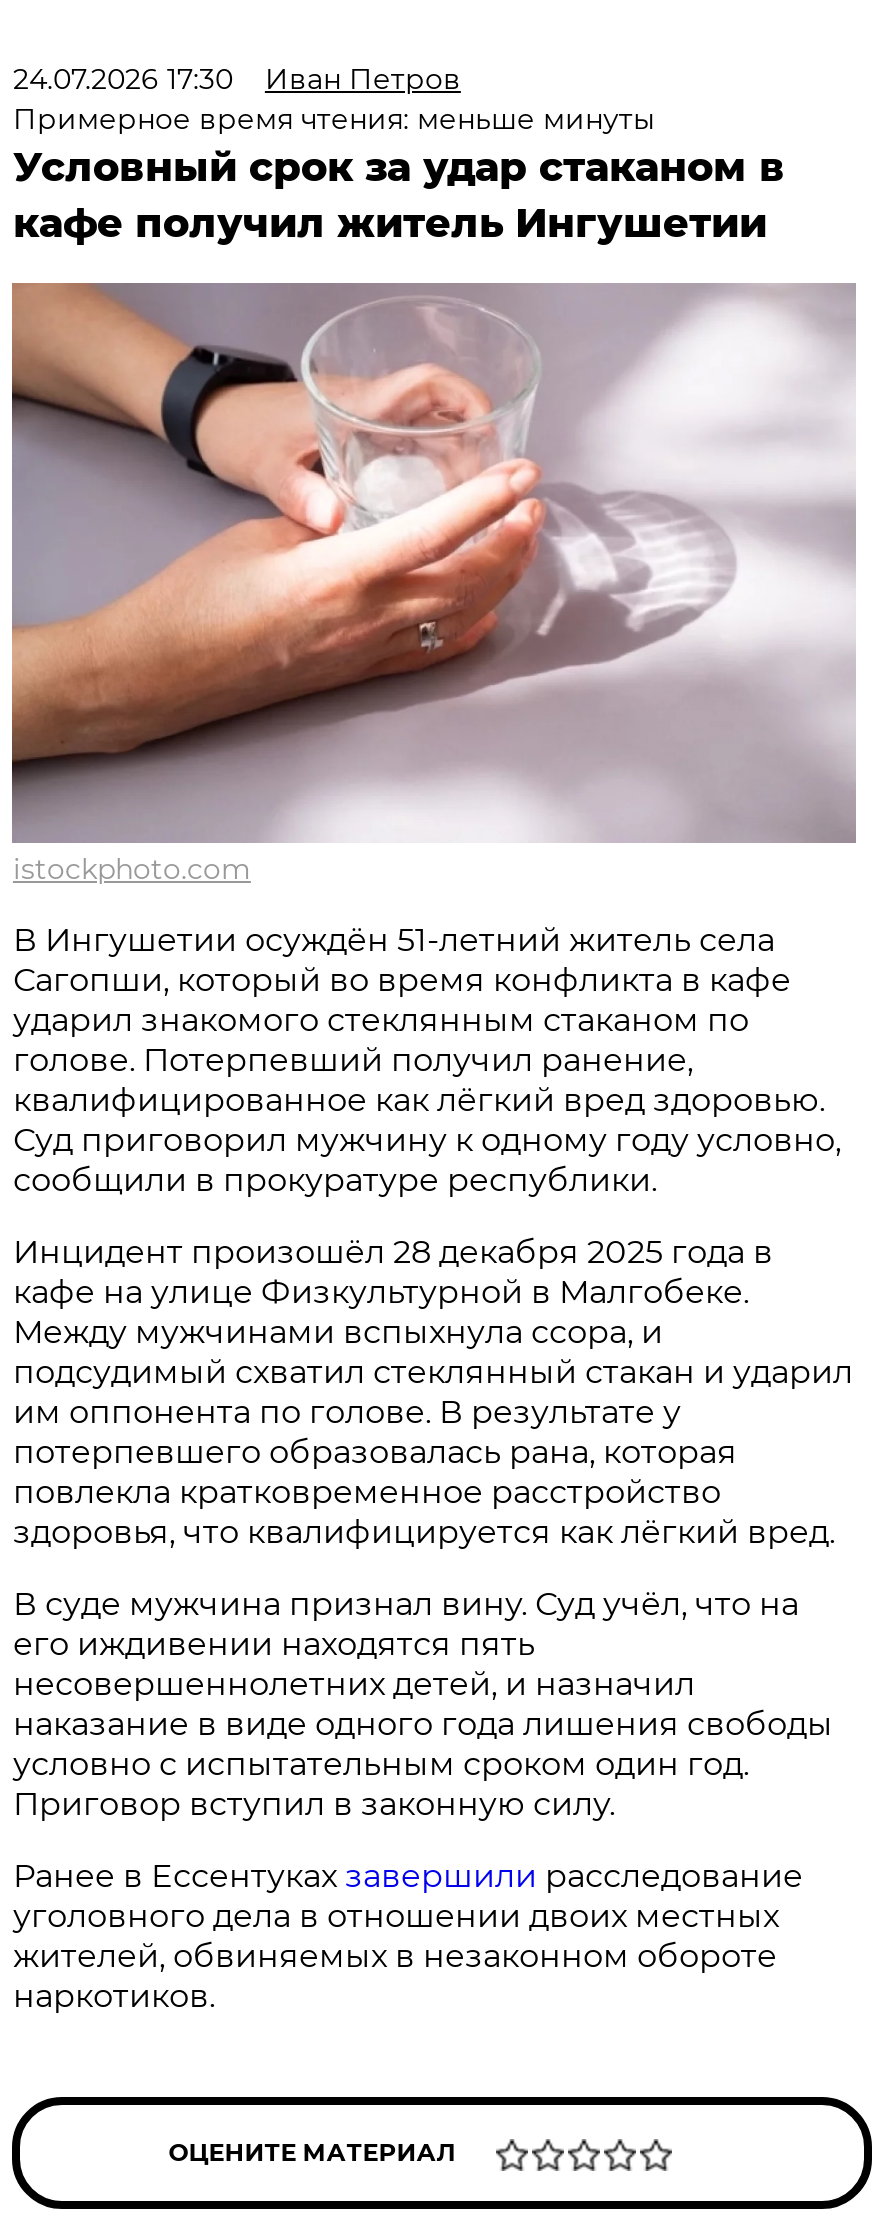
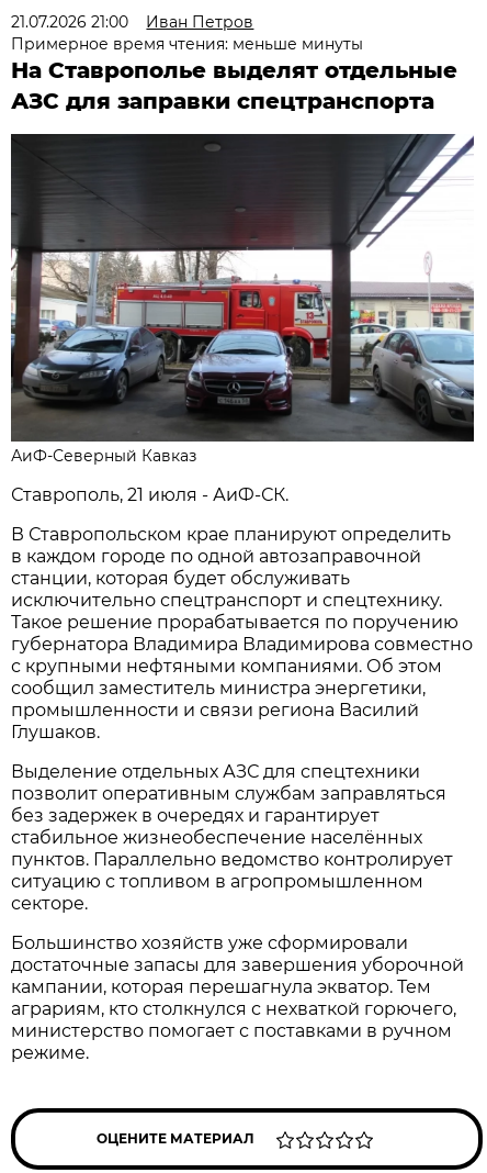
[13,61,461,97] 24.07.2026 17:30 Иван Петров -> [11,12,254,32] 21.07.2026 21:00 Иван Петров
[13,143,785,247] Условный срок за удар стаканом в | кафе получил житель Ингушетии -> [11,57,458,114] На Ставрополье выделят отдельные | АЗС для заправки спецтранспорта
[10,283,856,887] [image] | istockphoto.com -> [10,133,474,466] [image] | АиФ-Северный Кавказ
[13,921,841,1199] В Ингушетии осуждён 51-летний житель села | Сагопши, который во время конфликта в кафе | ударил знакомого стеклянным стаканом по | голове. Потерпевший получил ранение, | квалифицированное как лёгкий вред здоровью. | Суд приговорил мужчину к одному году условно, | сообщили в прокуратуре республики. -> [11,484,289,505] Ставрополь, 21 июля - АиФ-СК.
[13,1233,853,1551] Инцидент произошёл 28 декабря 2025 года в | кафе на улице Физкультурной в Малгобеке. | Между мужчинами вспыхнула ссора, и | подсудимый схватил стеклянный стакан и ударил | им оппонента по голове. В результате у | потерпевшего образовалась рана, которая | повлекла кратковременное расстройство | здоровья, что квалифицируется как лёгкий вред. -> [11,524,473,742] В Ставропольском крае планируют определить | в каждом городе по одной автозаправочной | станции, которая будет обслуживать | исключительно спецтранспорт и спецтехнику. | Такое решение прорабатывается по поручению | губернатора Владимира Владимирова совместно | с крупными нефтяными компаниями. Об этом | сообщил заместитель министра энергетики, | промышленности и связи региона Василий | Глушаков.
[13,1585,833,1823] В суде мужчина признал вину. Суд учёл, что на | его иждивении находятся пять | несовершеннолетних детей, и назначил | наказание в виде одного года лишения свободы | условно с испытательным сроком один год. | Приговор вступил в законную силу. -> [11,761,453,914] Выделение отдельных АЗС для спецтехники | позволит оперативным службам заправляться | без задержек в очередях и гарантирует | стабильное жизнеобеспечение населённых | пунктов. Параллельно ведомство контролирует | ситуацию с топливом в агропромышленном | секторе.
[13,1857,803,2015] Ранее в Ессентуках завершили расследование | уголовного дела в отношении двоих местных | жителей, обвиняемых в незаконном обороте | наркотиков. -> [11,932,464,1063] Большинство хозяйств уже сформировали | достаточные запасы для завершения уборочной | кампании, которая перешагнула экватор. Тем | аграриям, кто столкнулся с нехваткой горючего, | министерство помогает с поставками в ручном | режиме.

